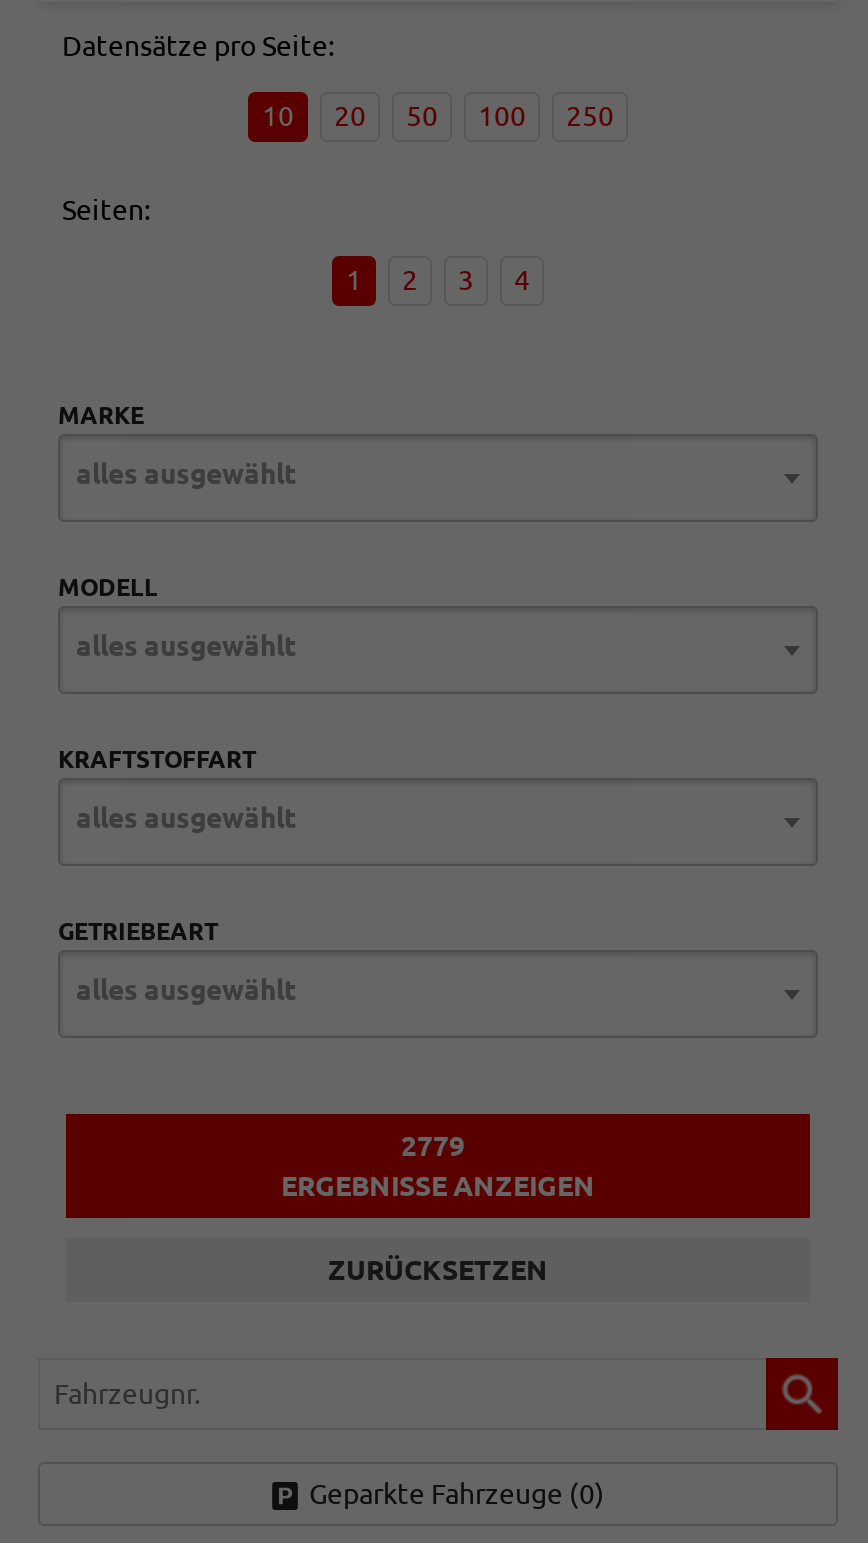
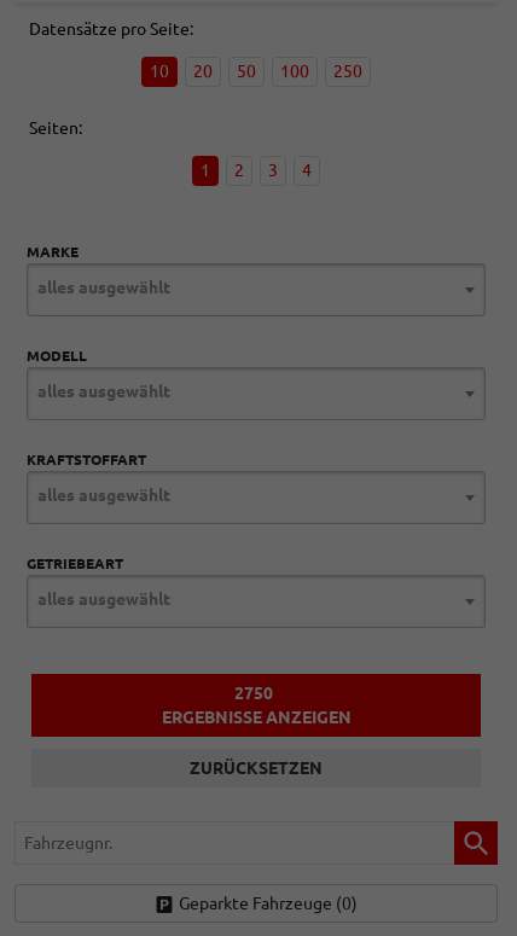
[401,1130,465,1162] 2779 -> [234,683,272,703] 2750

